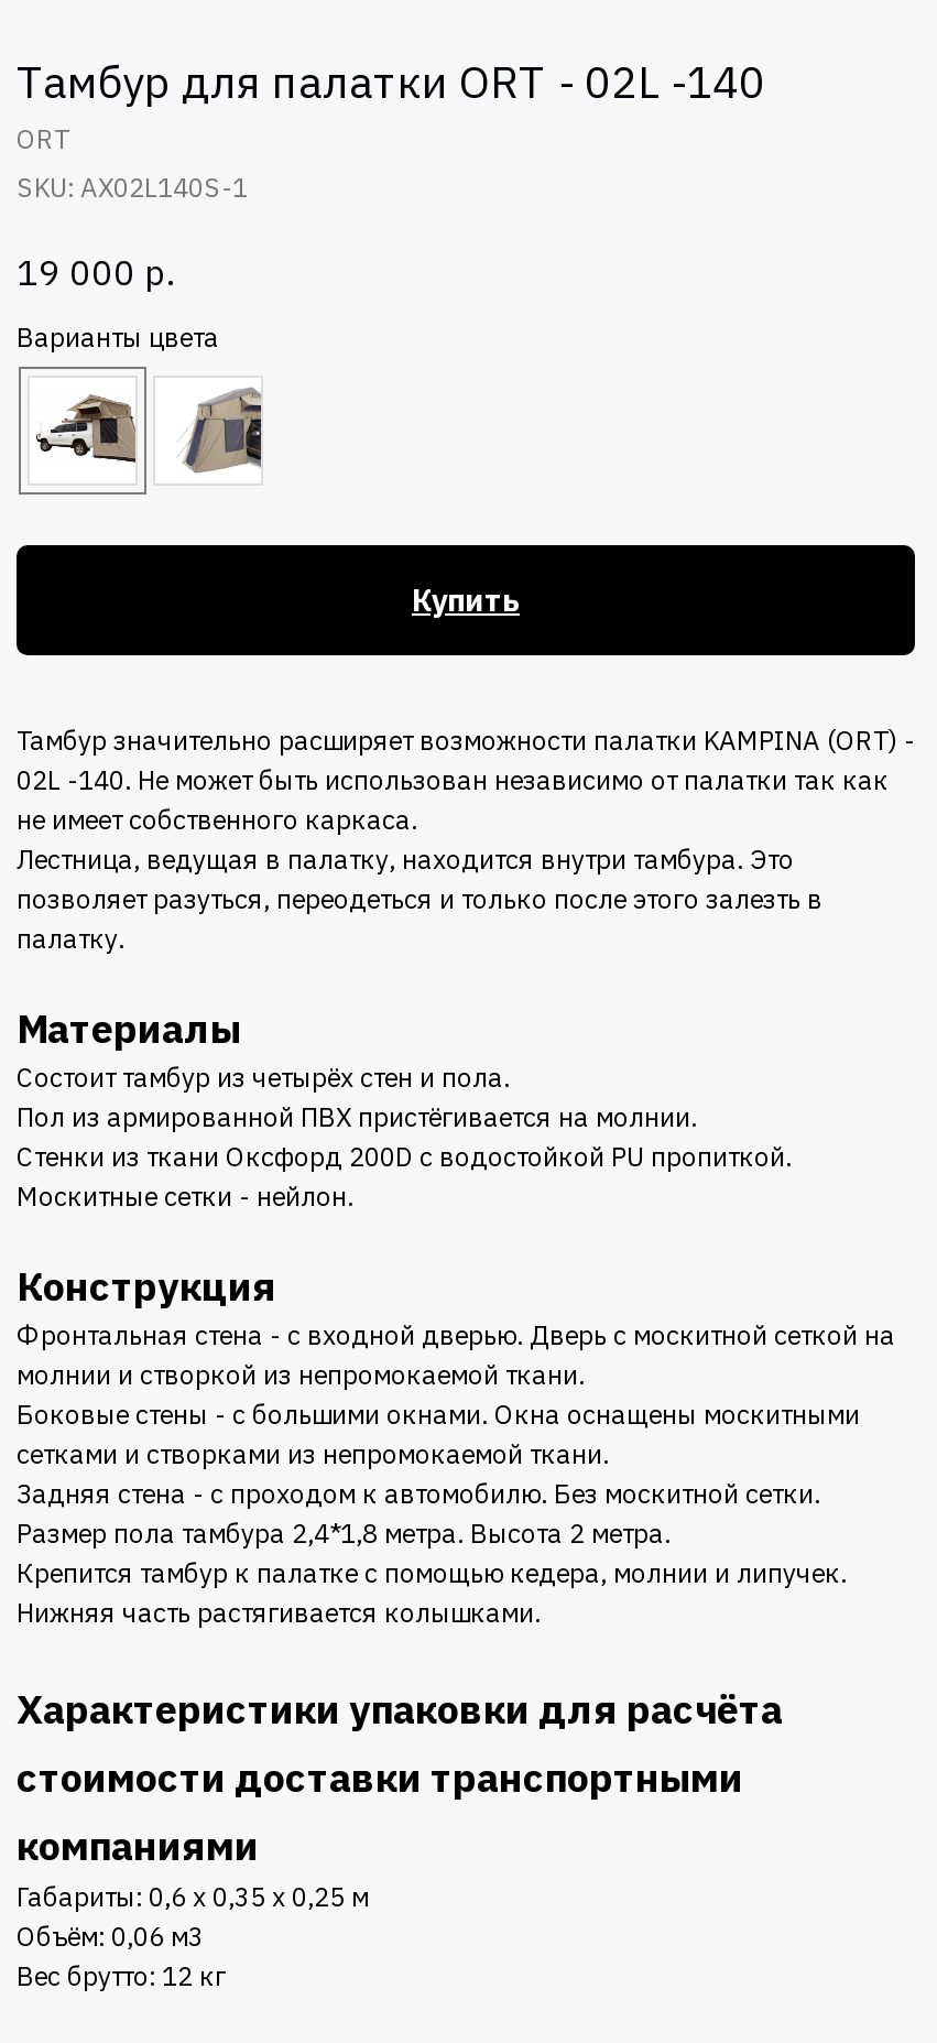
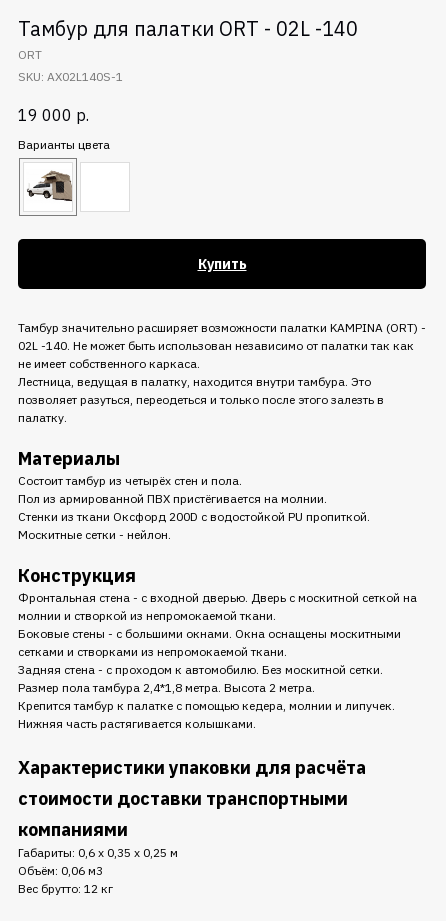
[182,387,263,475] [image] -> none

